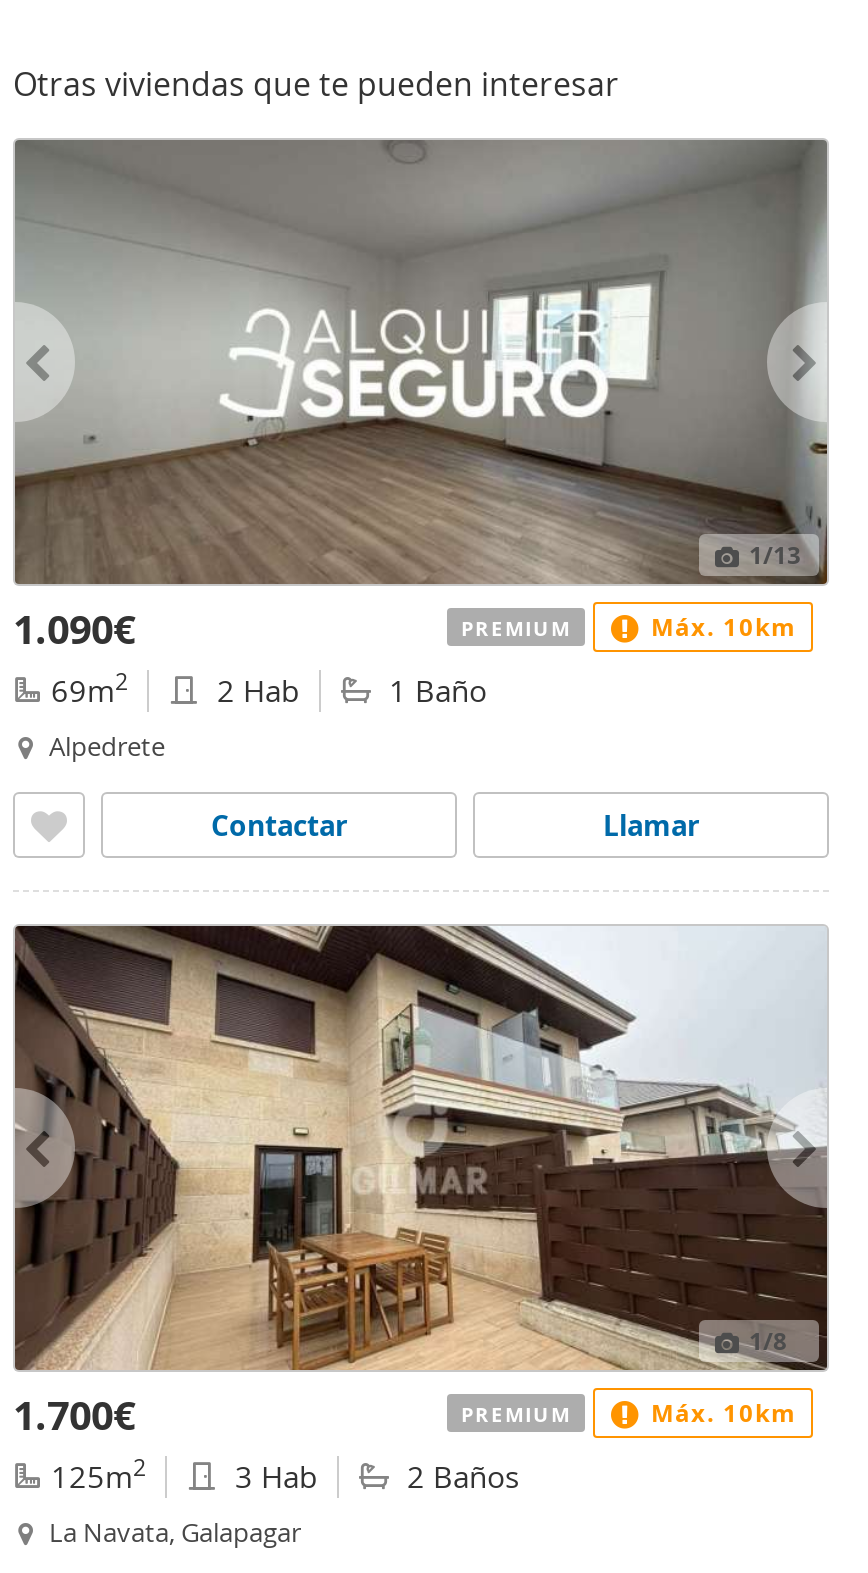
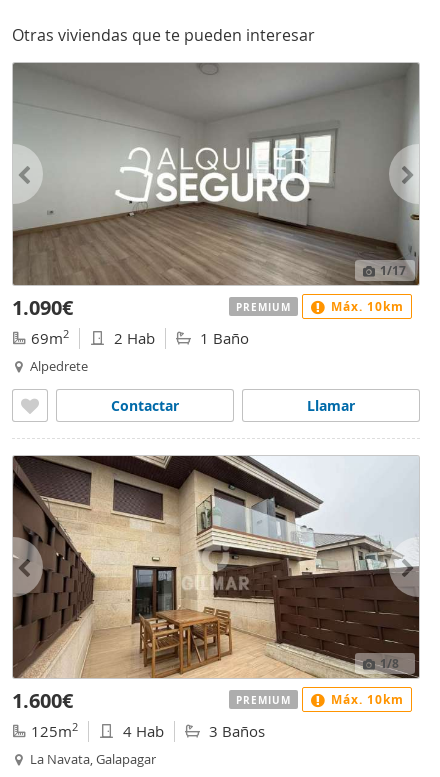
[749,538,801,572] 1/13 -> [380,262,406,279] 1/17
[13,1388,135,1442] 1.700€ -> [12,687,73,714] 1.600€
[227,1456,317,1496] 3 Hab -> [119,721,164,741] 4 Hab
[399,1456,519,1496] 2 Baños -> [205,721,265,741] 3 Baños

